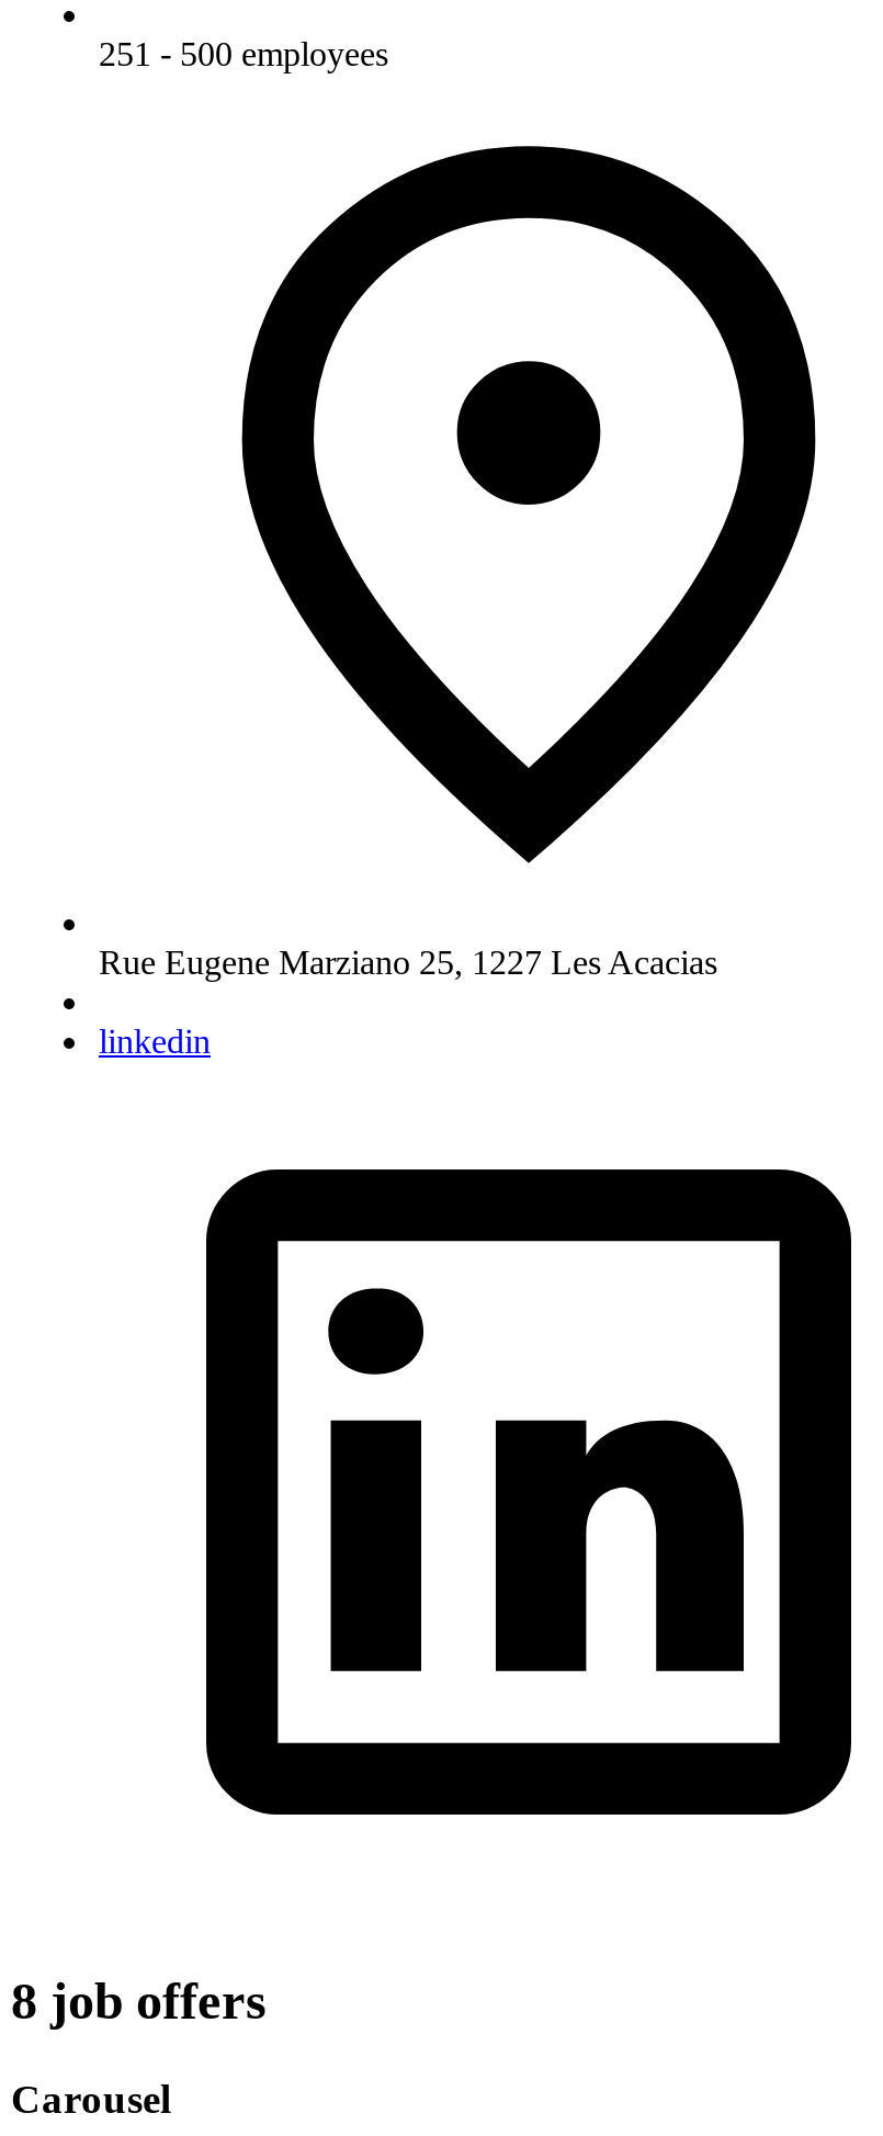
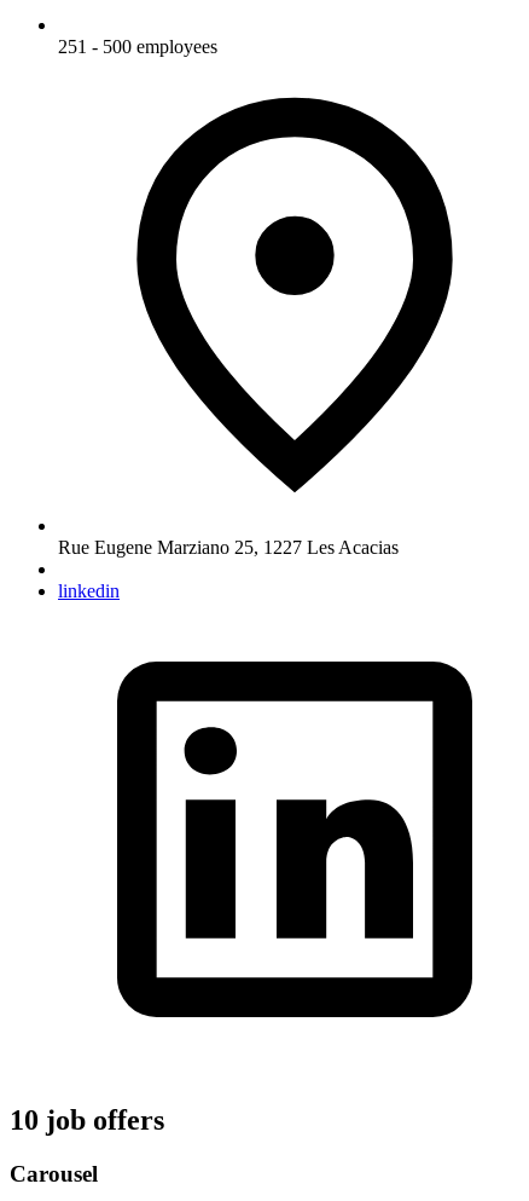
[11,1974,265,2031] 8 job offers -> [10,1105,164,1136] 10 job offers

